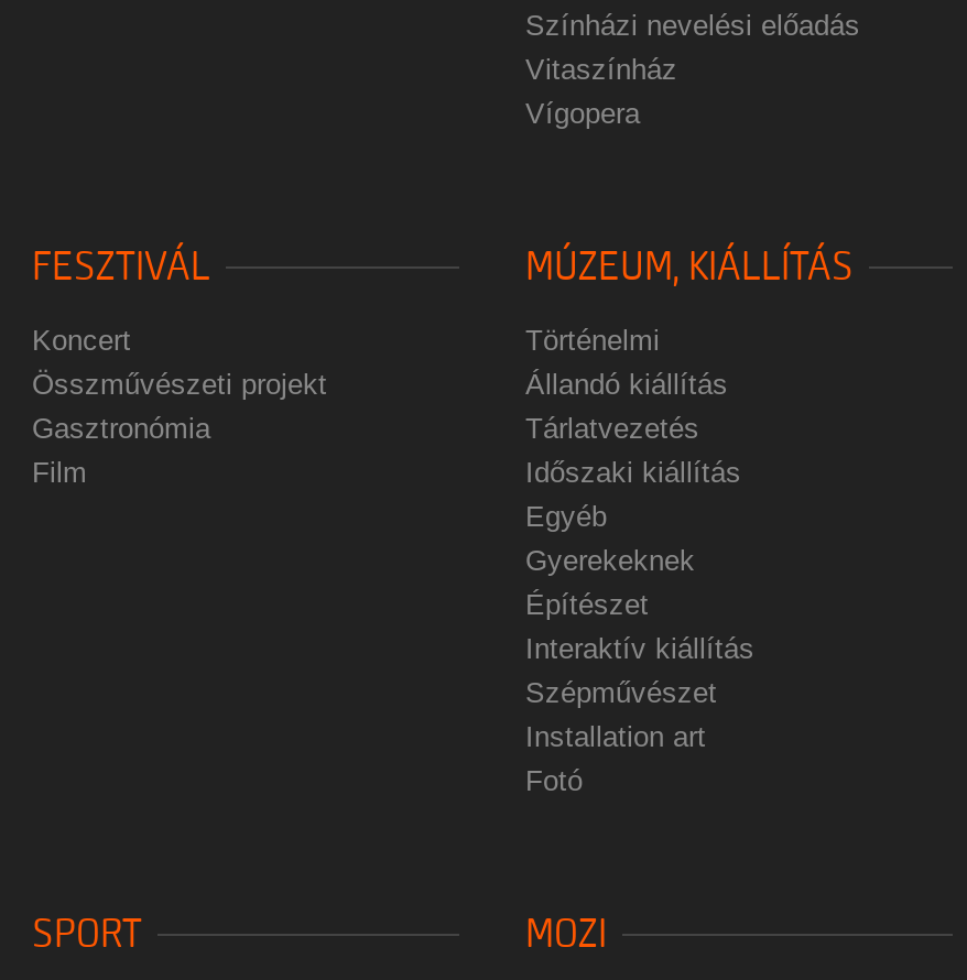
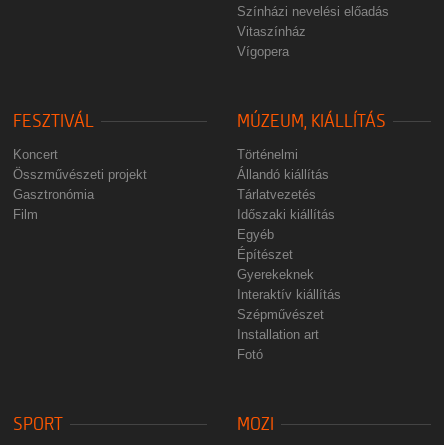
moved [525,544,695,577] -> [237,267,314,282]: Gyerekeknek
moved [525,588,649,621] -> [237,247,293,262]: Építészet

